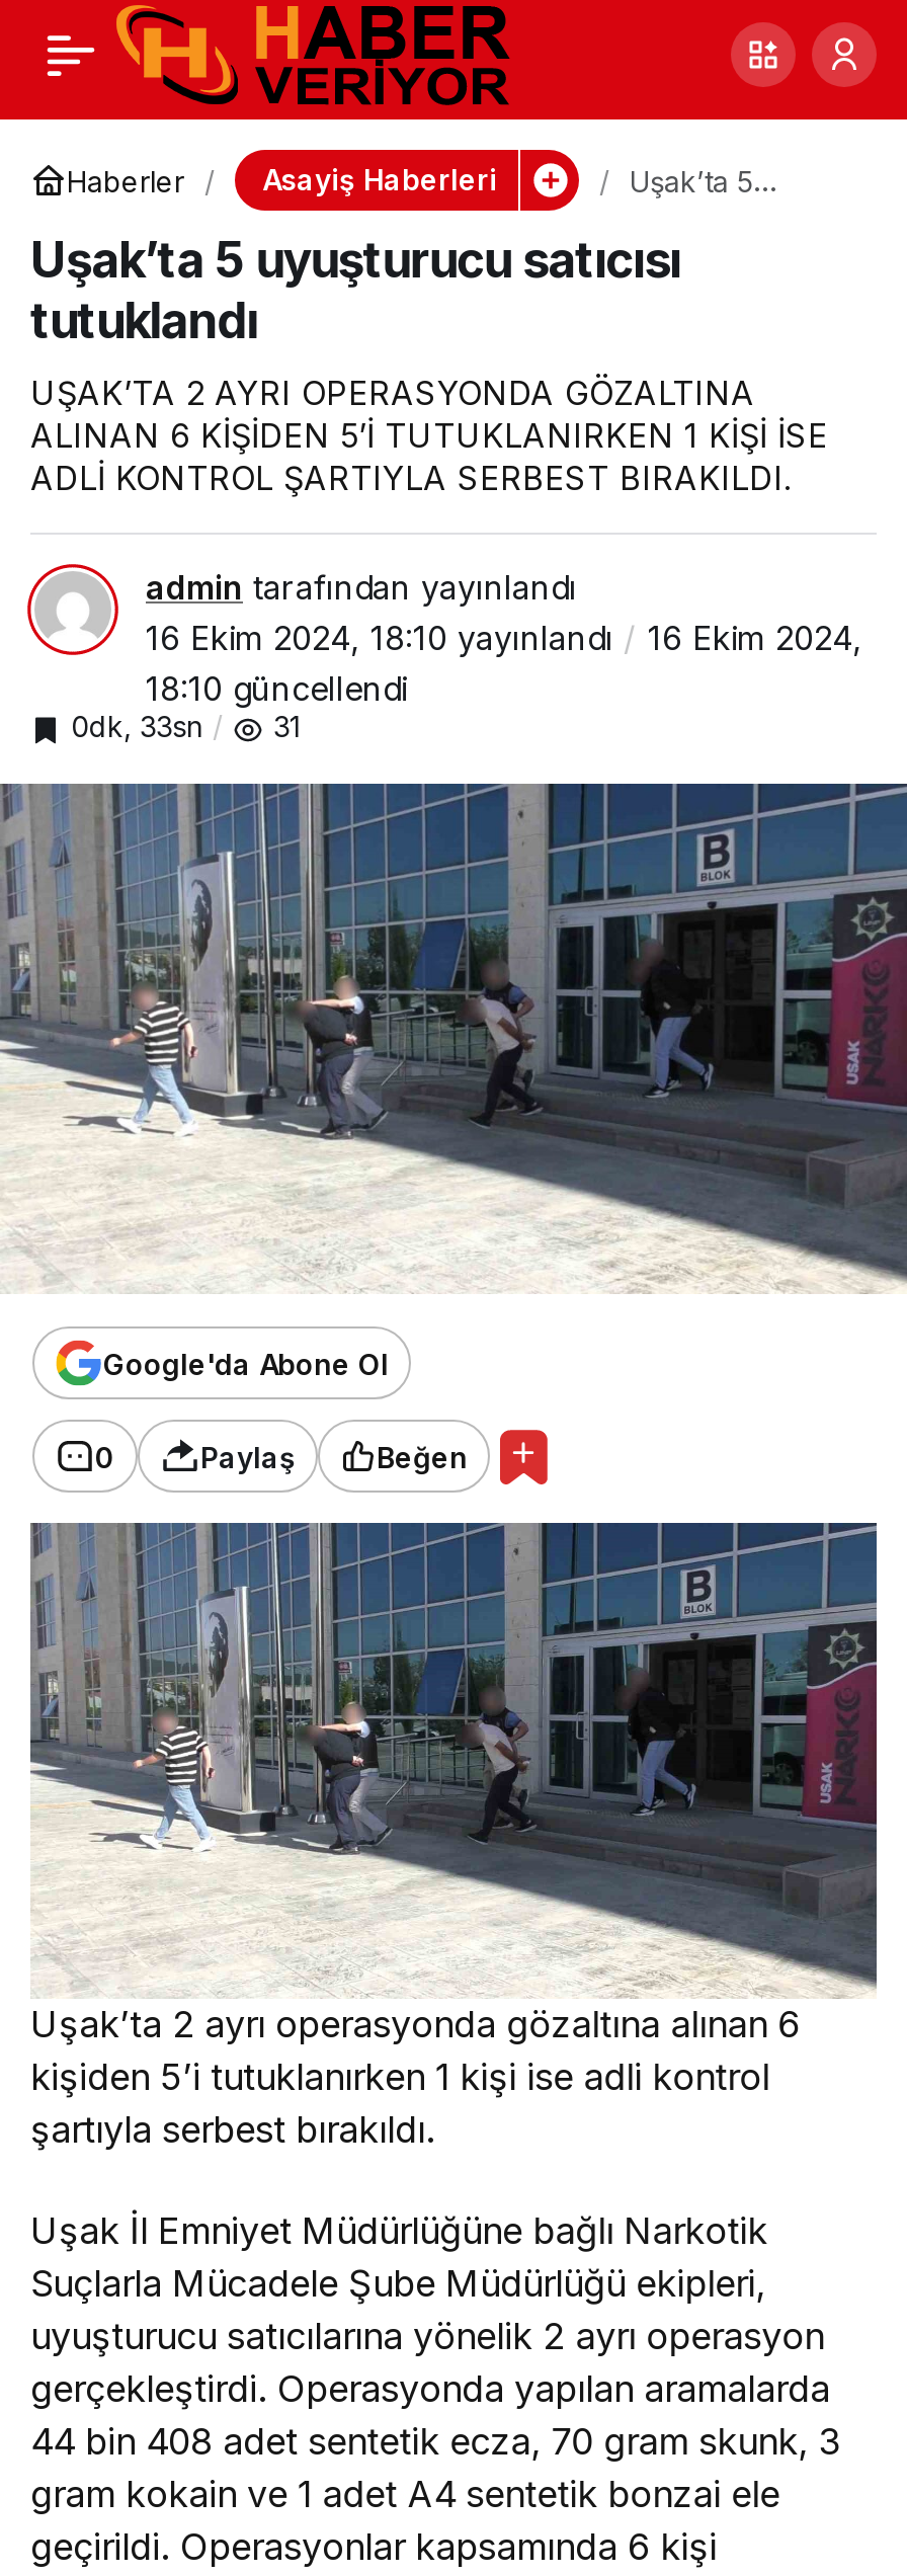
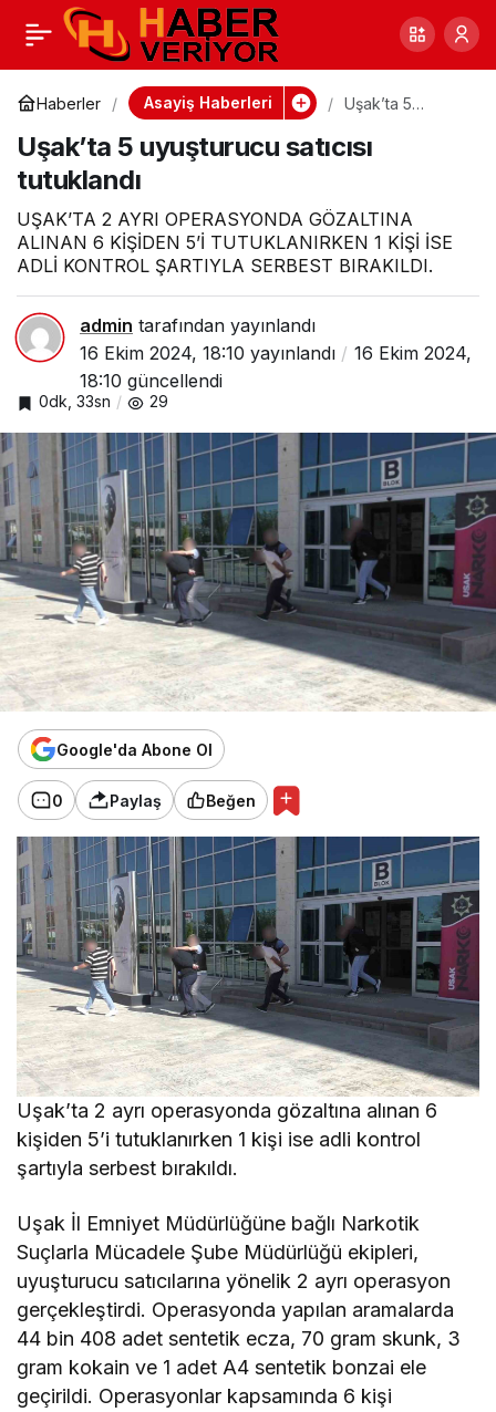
[273,709,300,743] 31 -> [149,392,168,411] 29

